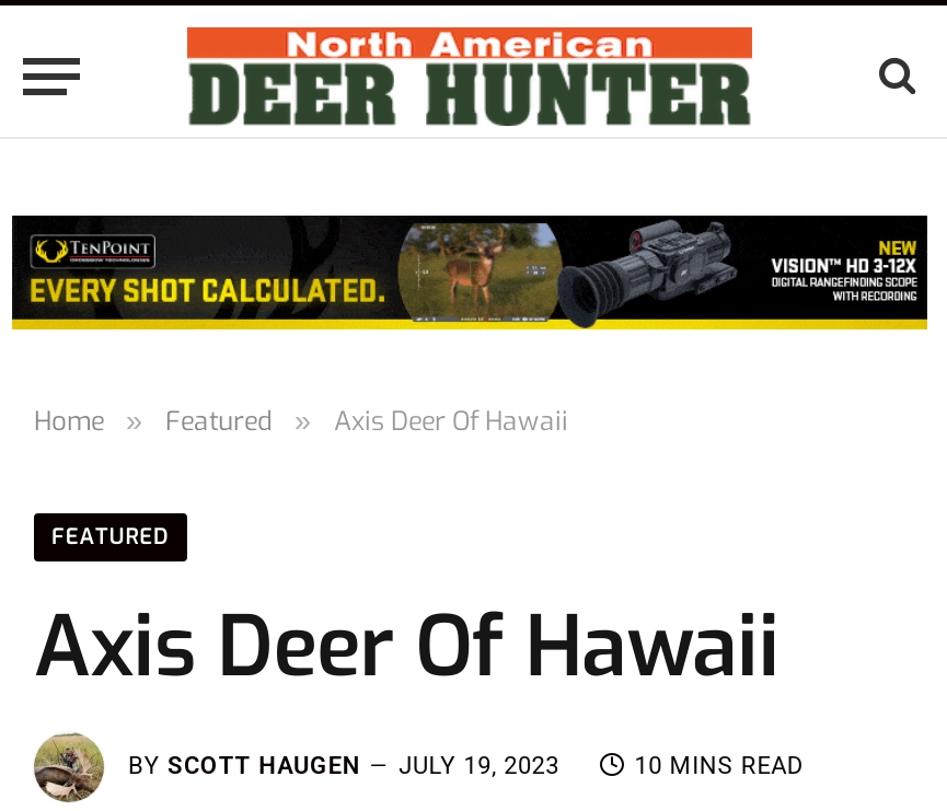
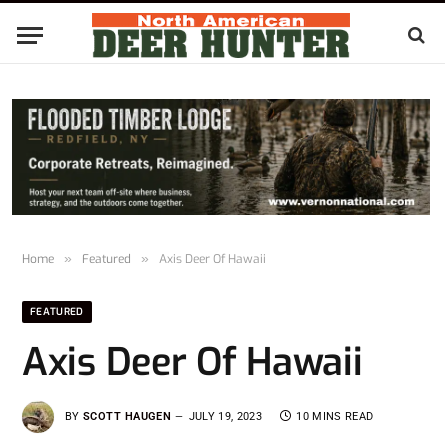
[10,216,927,332] [image] -> [11,99,431,216] [image]

